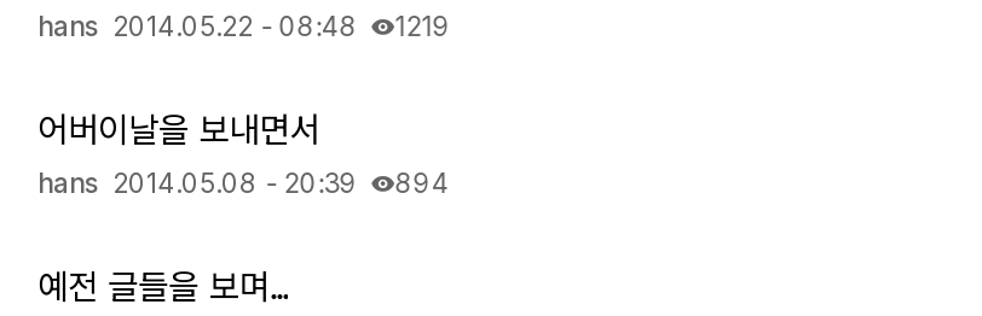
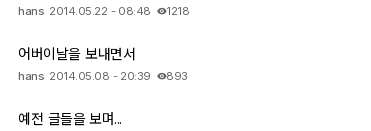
[37,10,451,44] hans 2014.05.22 - 08:48 1219 -> [18,4,189,18] hans 2014.05.22 - 08:48 1218
[37,167,449,200] hans 2014.05.08 - 20:39 894 -> [18,69,188,83] hans 2014.05.08 - 20:39 893

